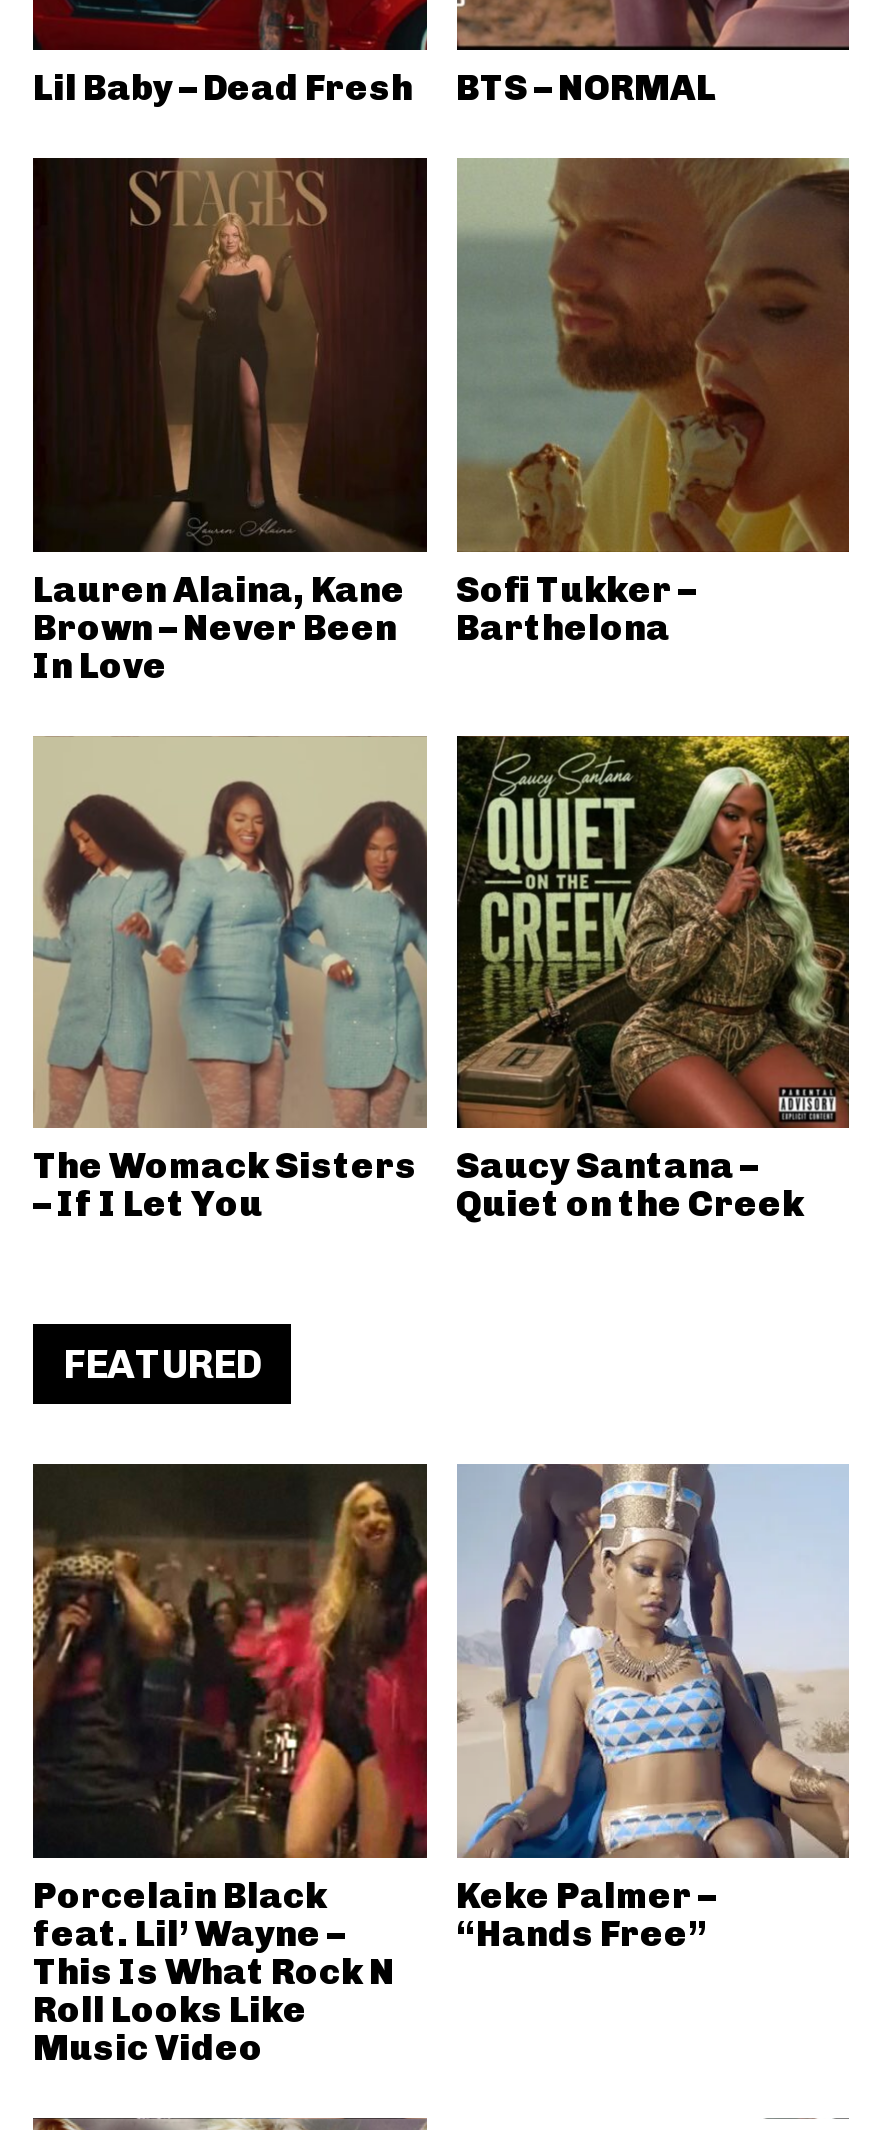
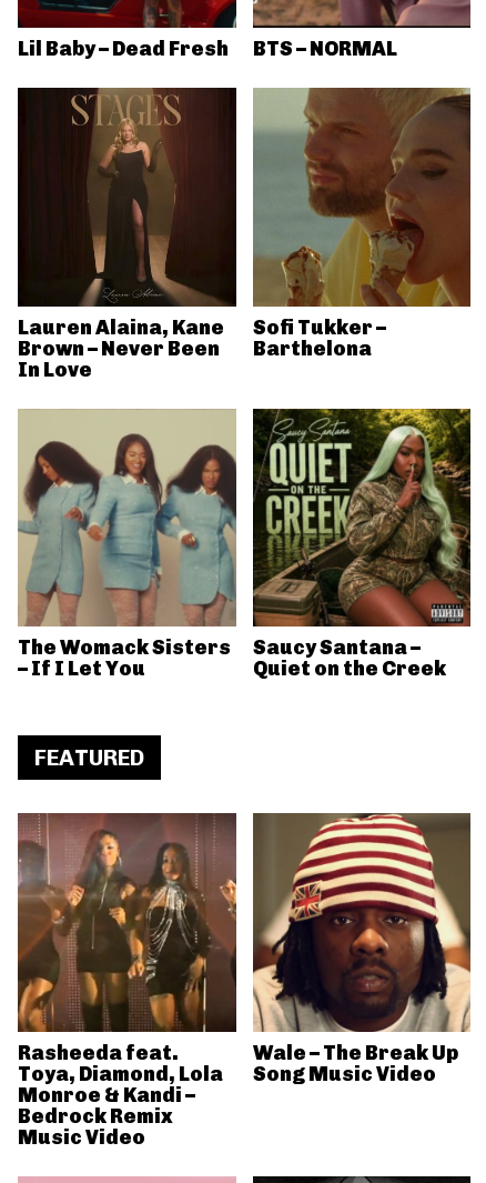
[31,1464,429,2031] [image] | Porcelain Black | feat. Lil’ Wayne – | This Is What Rock N | Roll Looks Like -> [17,813,237,1128] [image] | Rasheeda feat. | Toya, Diamond, Lola | Monroe & Kandi – | Bedrock Remix
[456,1464,849,1955] [image] | Keke Palmer – | “Hands Free” -> [252,812,472,1086] [image] | Wale – The Break Up | Song Music Video

